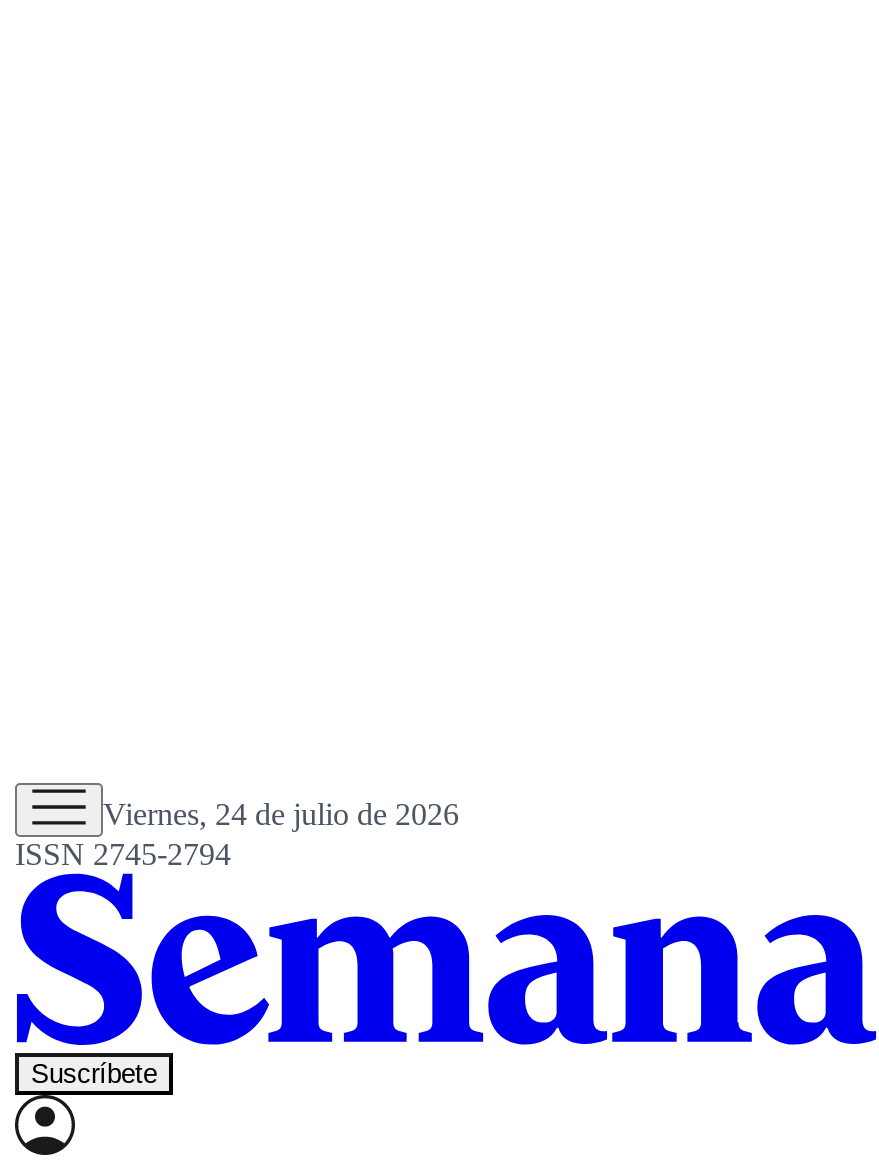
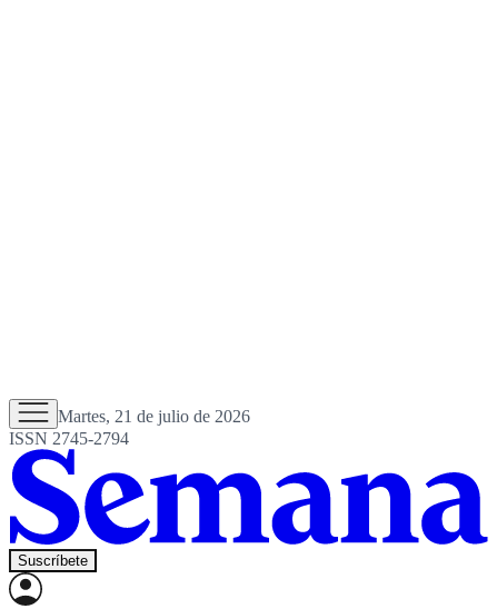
[103,797,459,831] Viernes, 24 de julio de 2026 -> [58,407,250,426] Martes, 21 de julio de 2026

